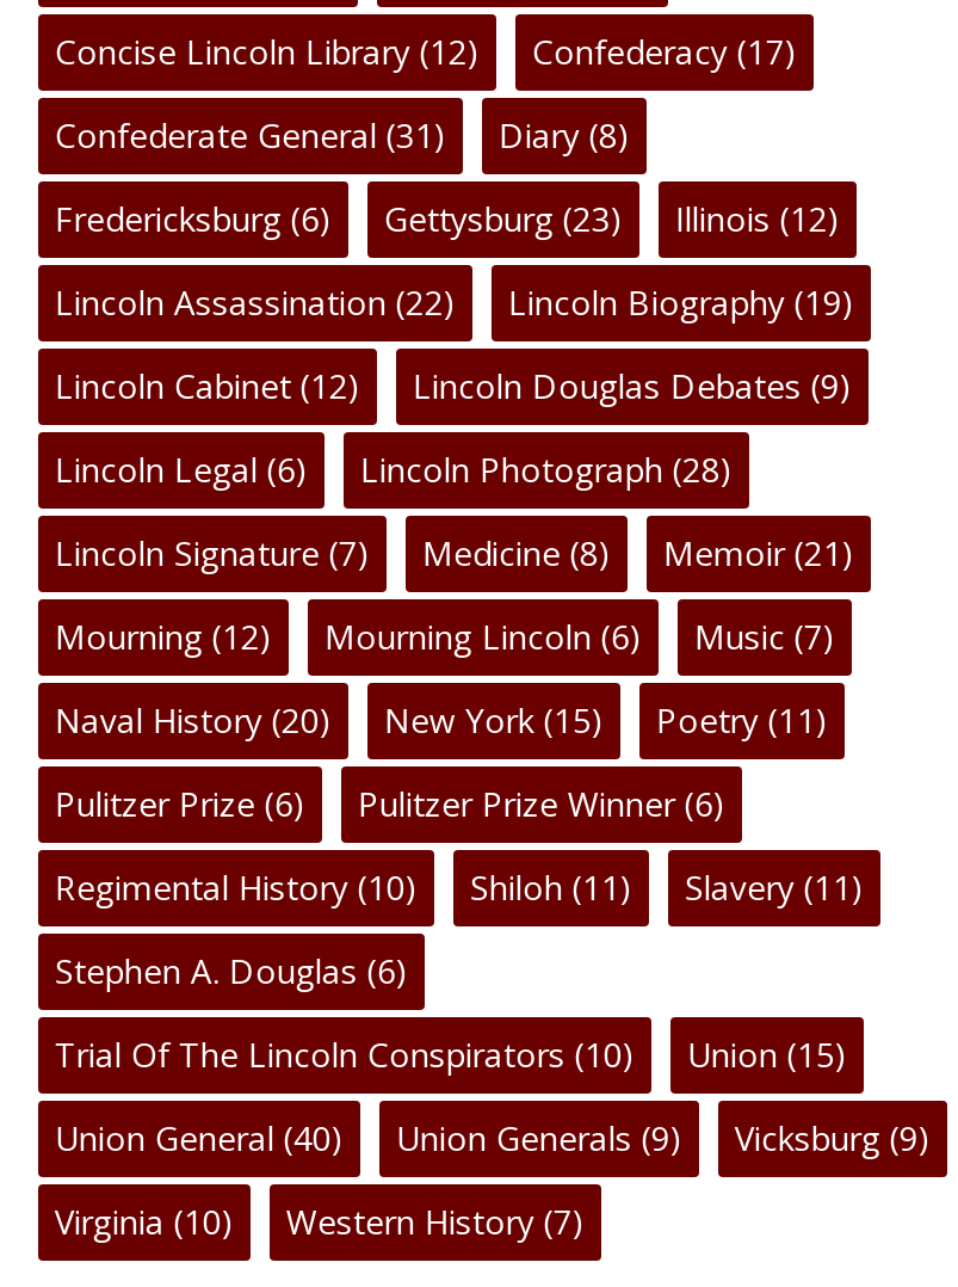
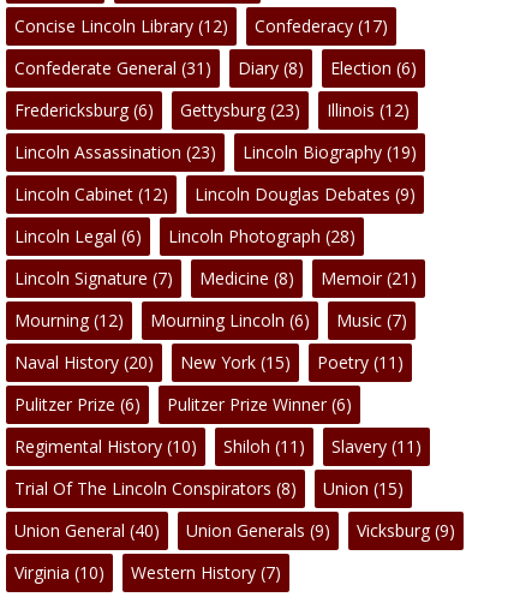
none -> [330,56,417,79] Election (6)
[55,279,455,324] Lincoln Assassination (22) -> [14,140,216,163] Lincoln Assassination (23)
[55,947,634,1076] Stephen A. Douglas (6) | Trial Of The Lincoln Conspirators (10) -> [14,477,297,499] Trial Of The Lincoln Conspirators (8)

